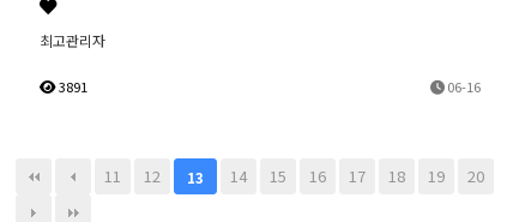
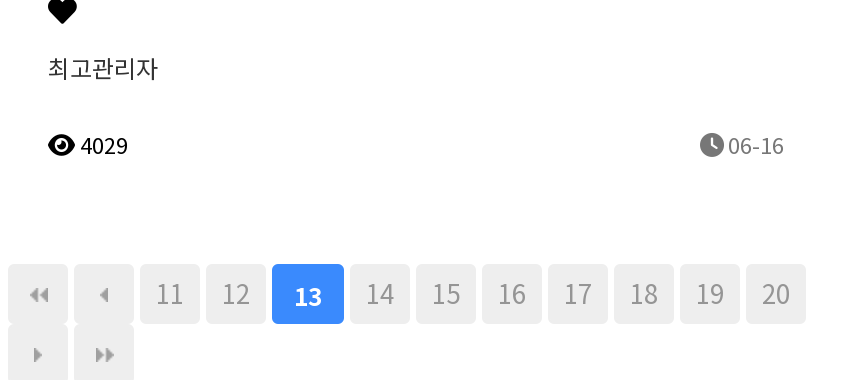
[56,77,87,96] 3891 -> [76,128,128,160] 4029

